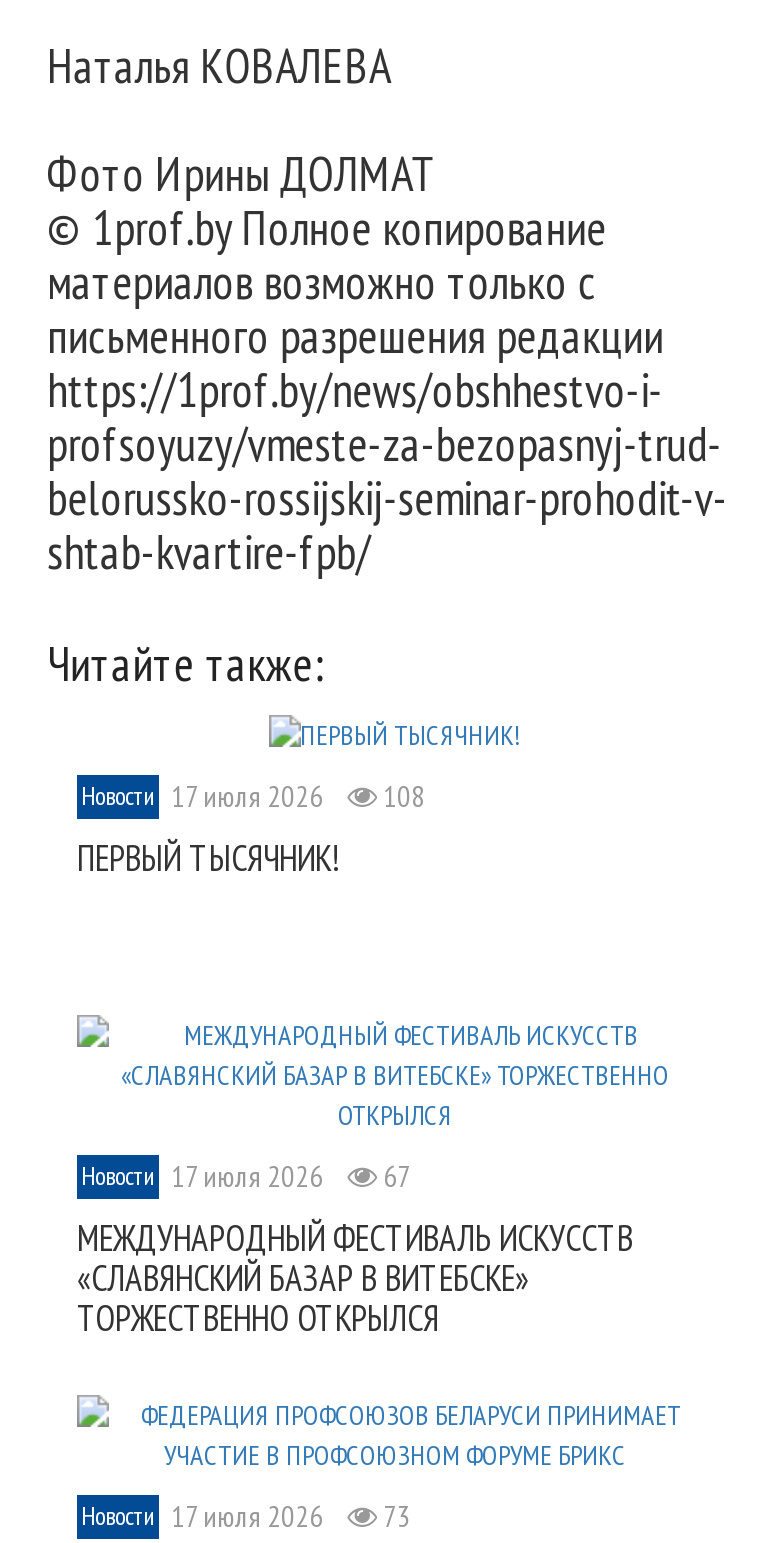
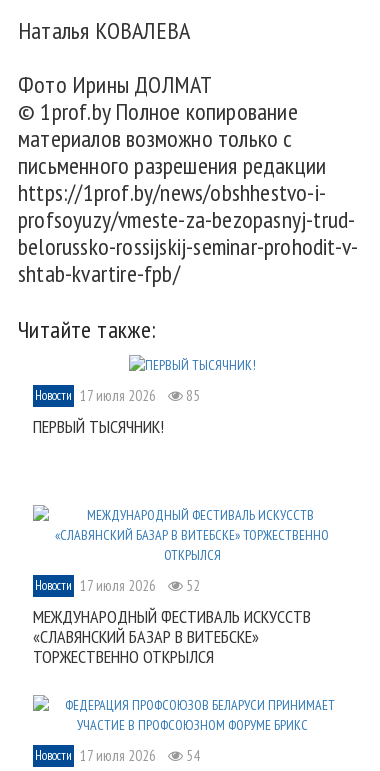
[377,776,425,814] 108 -> [183,386,200,405] 85
[377,1156,411,1194] 67 -> [183,576,200,595] 52
[377,1496,411,1534] 73 -> [183,746,200,765] 54

